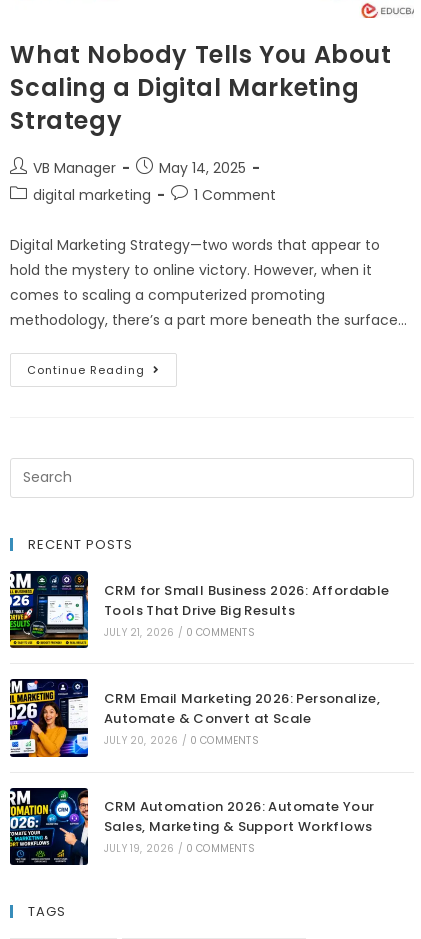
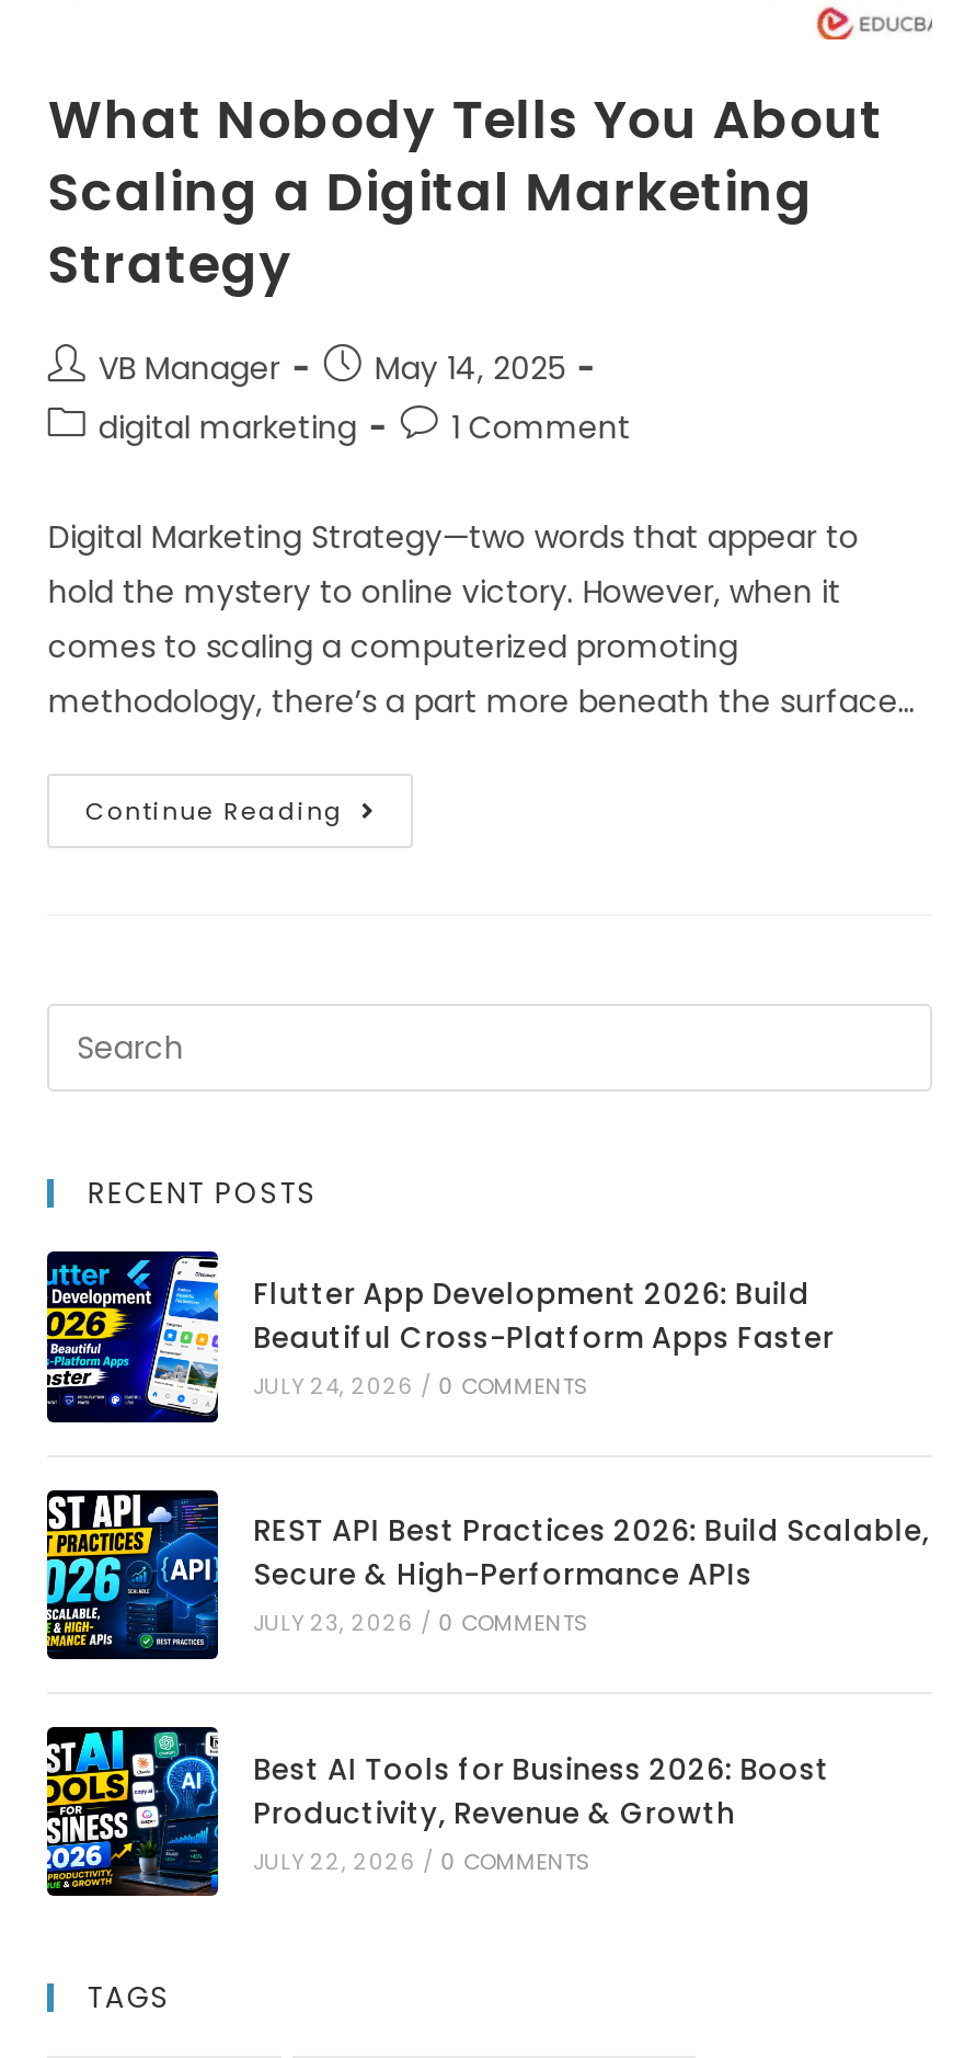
[9,571,389,648] [image] | CRM for Small Business 2026: Affordable | Tools That Drive Big Results | JULY 21, 2026 / 0 COMMENTS -> [45,1251,834,1422] [image] | Flutter App Development 2026: Build | Beautiful Cross-Platform Apps Faster | JULY 24, 2026 / 0 COMMENTS
[9,679,380,758] [image] | CRM Email Marketing 2026: Personalize, | Automate & Convert at Scale | JULY 20, 2026 / 0 COMMENTS -> [45,1493,930,1661] [image] | REST API Best Practices 2026: Build Scalable, | Secure & High-Performance APIs | JULY 23, 2026 / 0 COMMENTS
[9,789,374,866] [image] | CRM Automation 2026: Automate Your | Sales, Marketing & Support Workflows | JULY 19, 2026 / 0 COMMENTS -> [45,1727,829,1896] [image] | Best AI Tools for Business 2026: Boost | Productivity, Revenue & Growth | JULY 22, 2026 / 0 COMMENTS

